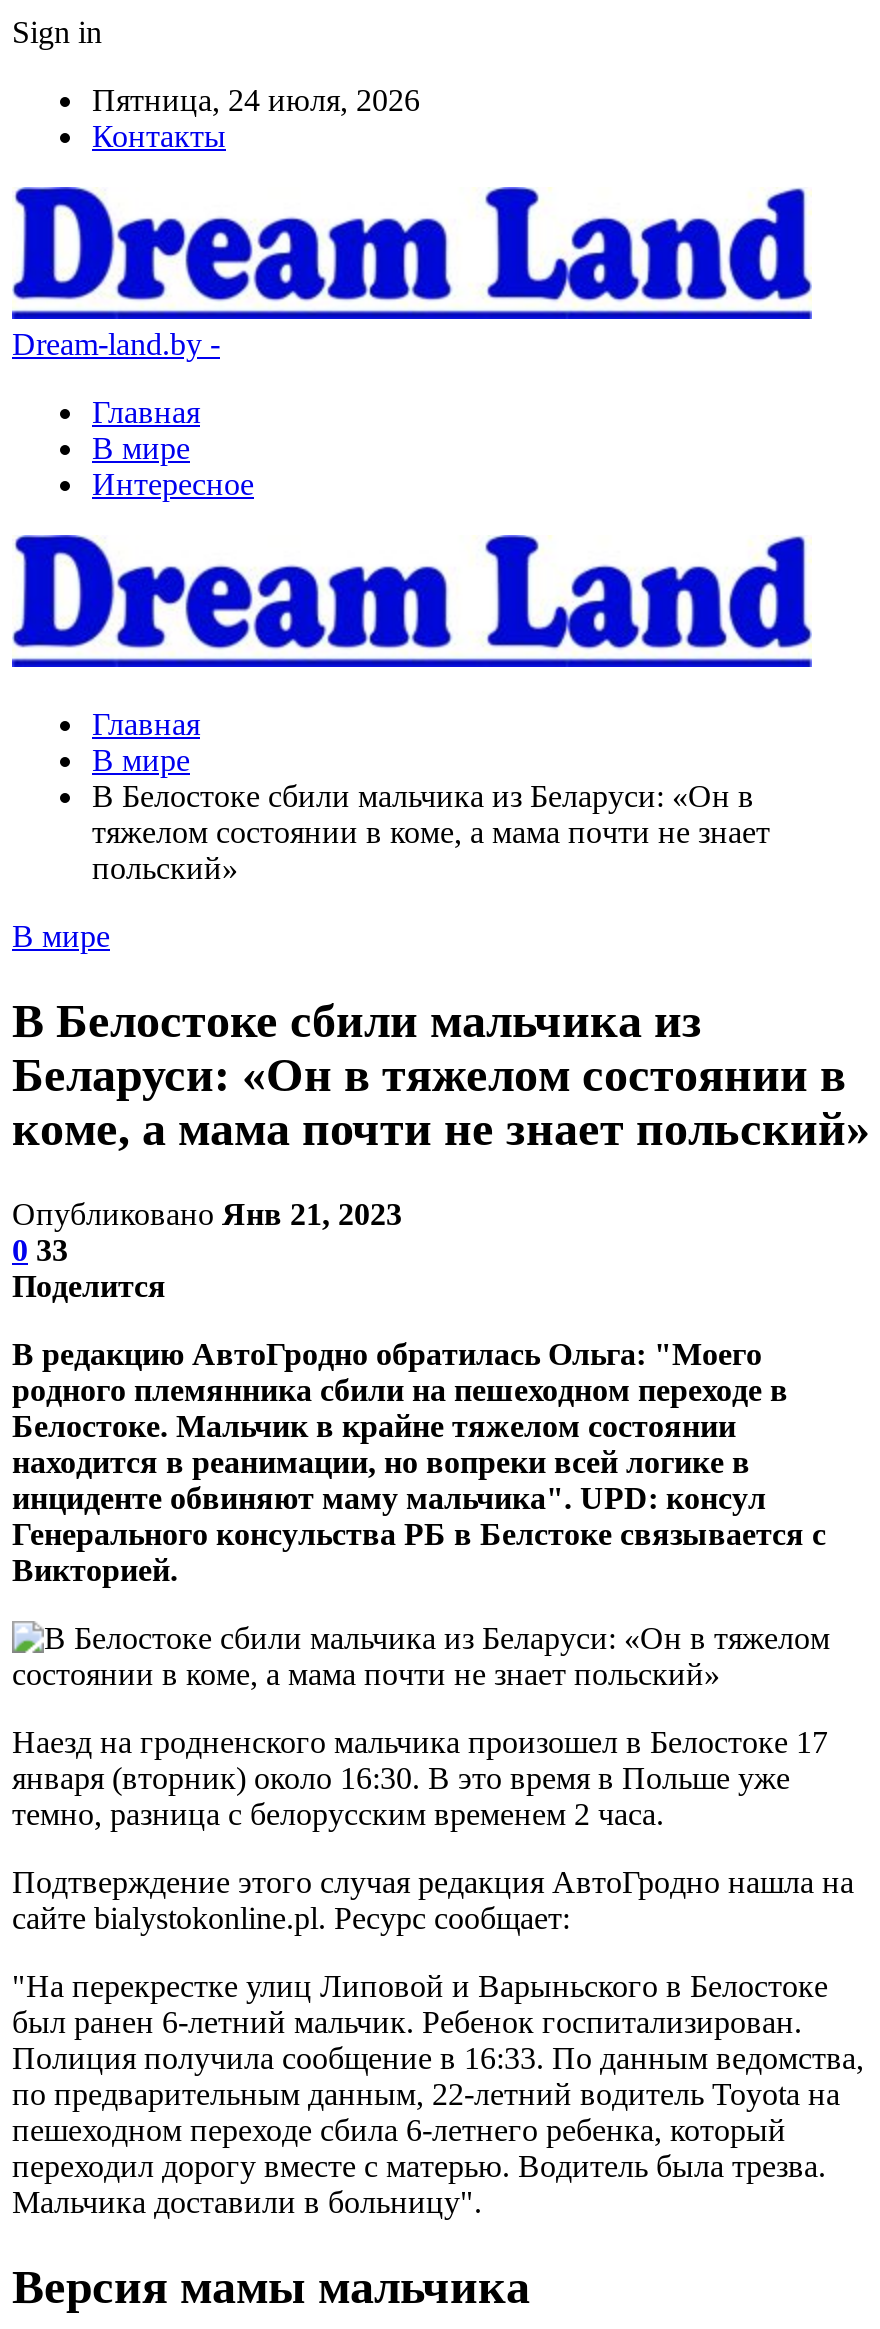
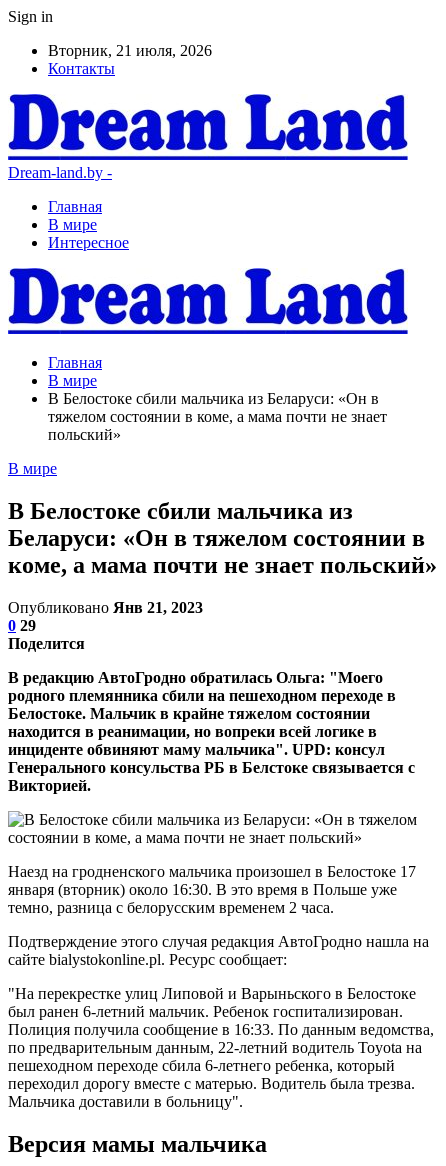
[92,83,420,117] Пятница, 24 июля, 2026 -> [48,42,212,59] Вторник, 21 июля, 2026
[12,1233,68,1267] 0 33 -> [8,617,36,634] 0 29

